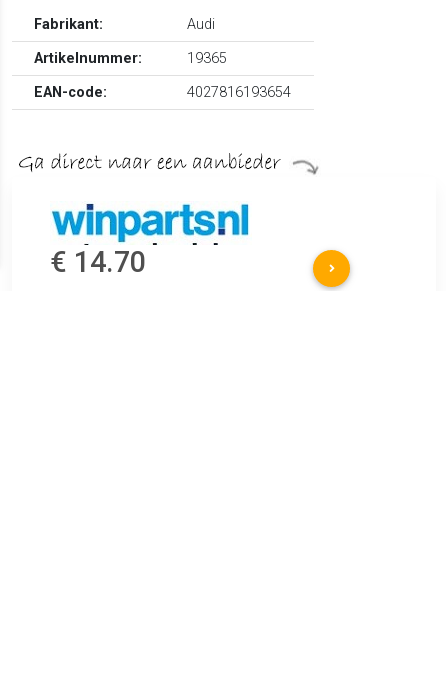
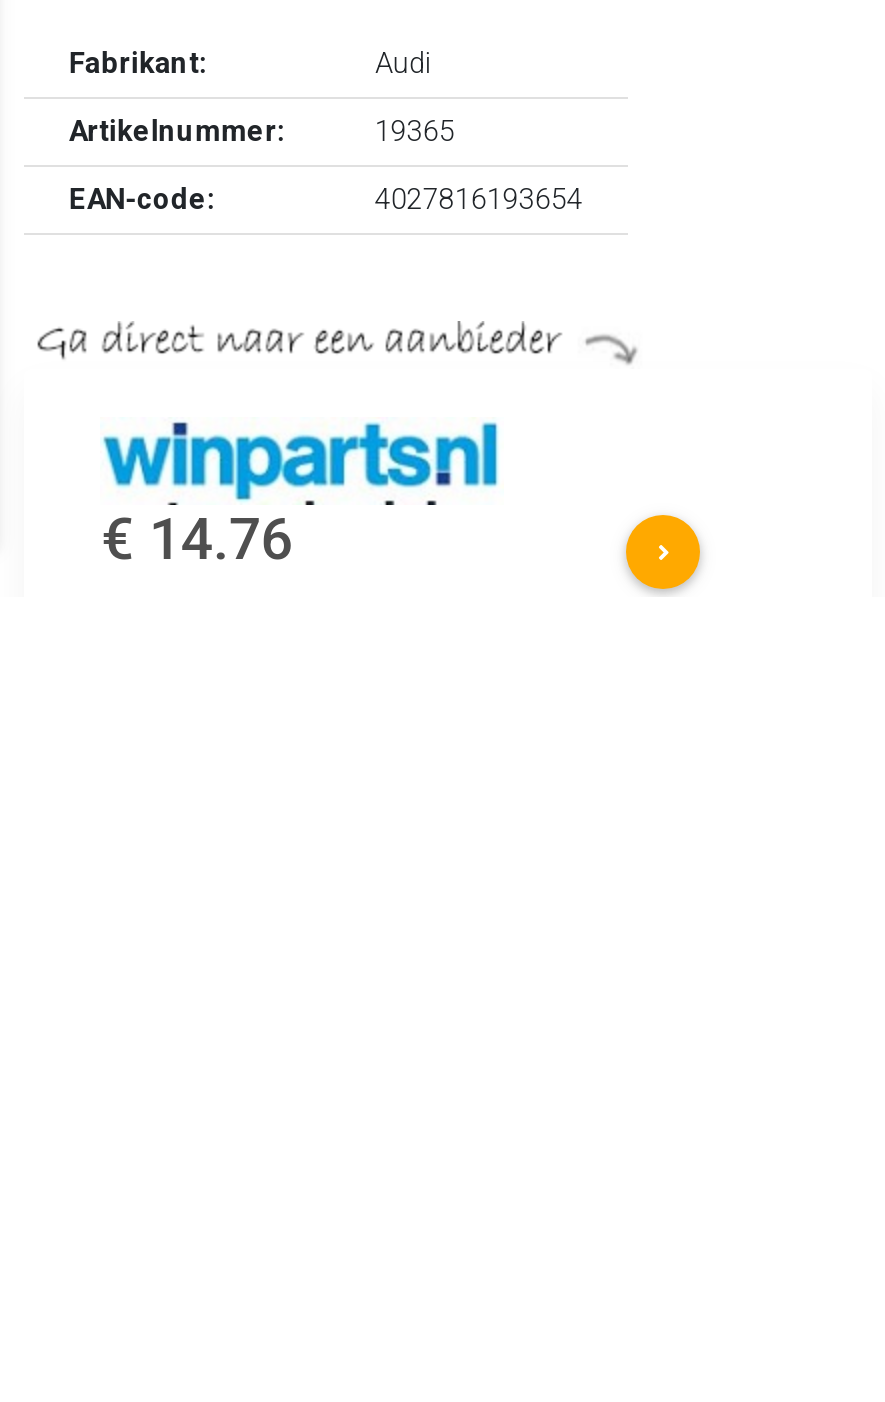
[50,245,146,279] € 14.70 -> [101,505,293,573] € 14.76

